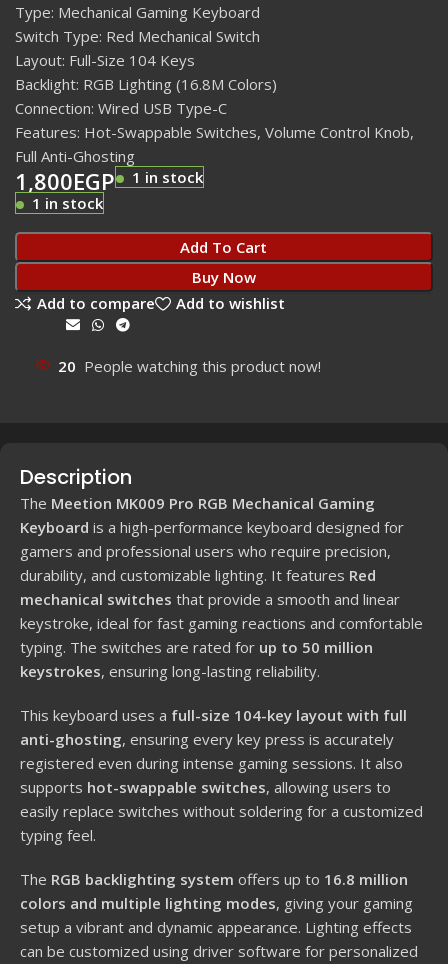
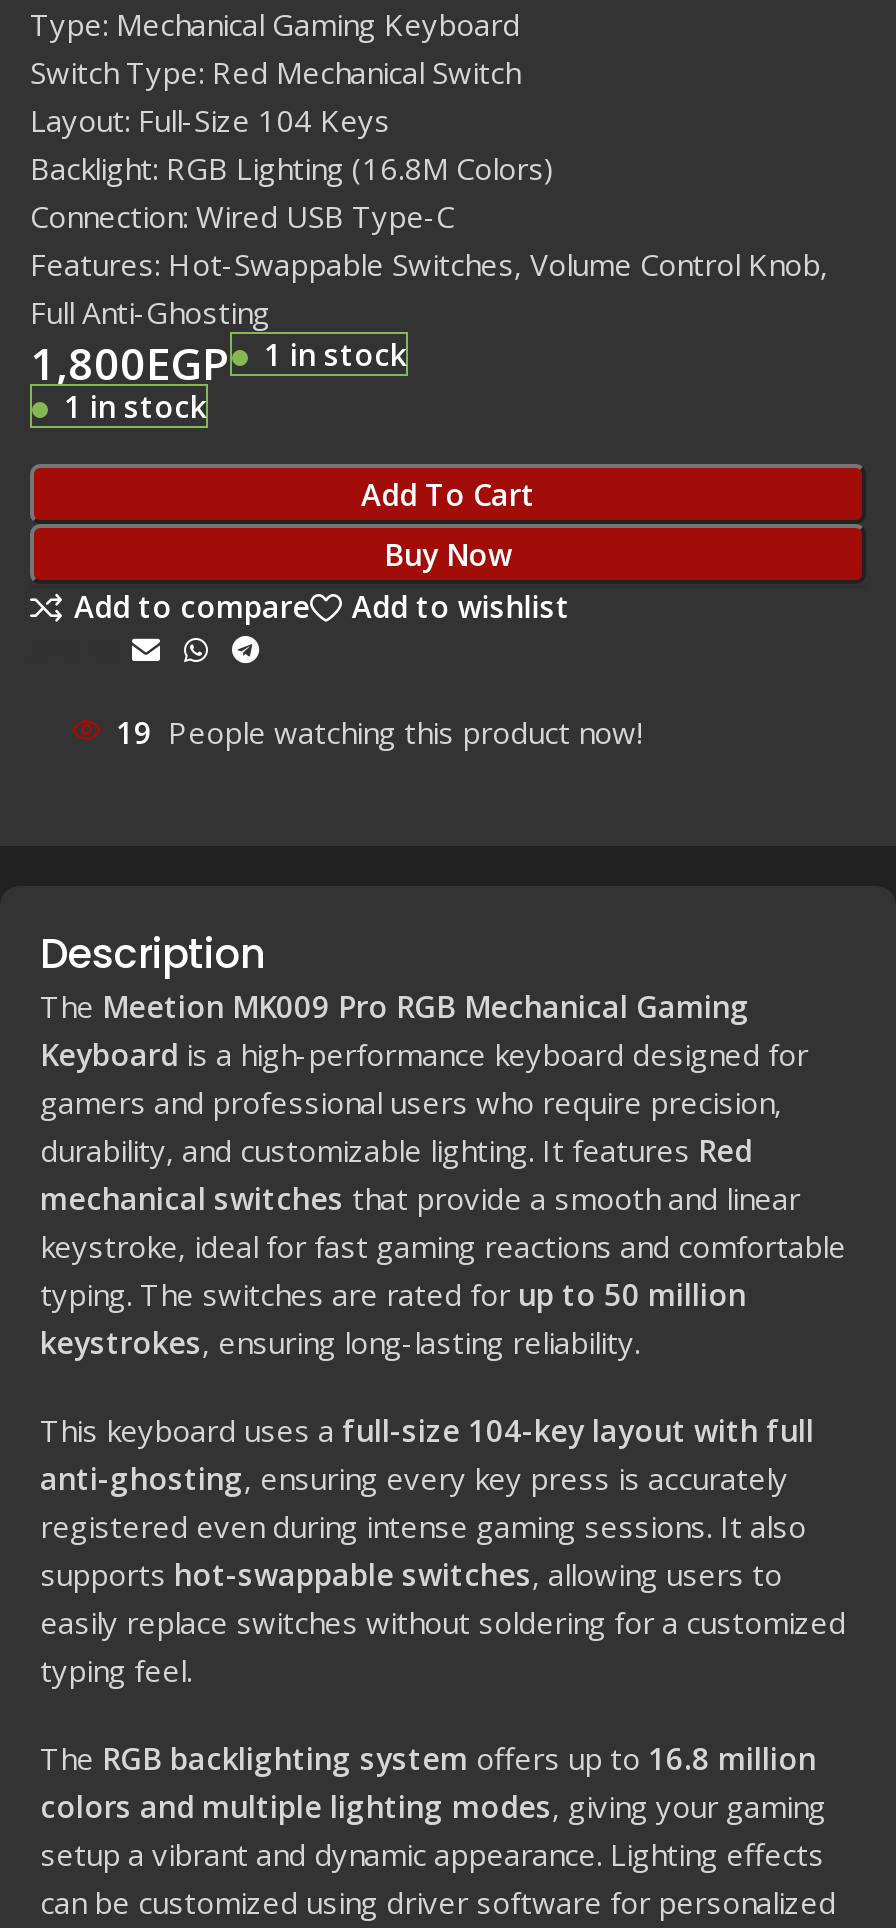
[58,356,321,376] 20 People watching this product now! -> [116,712,642,752] 19 People watching this product now!

